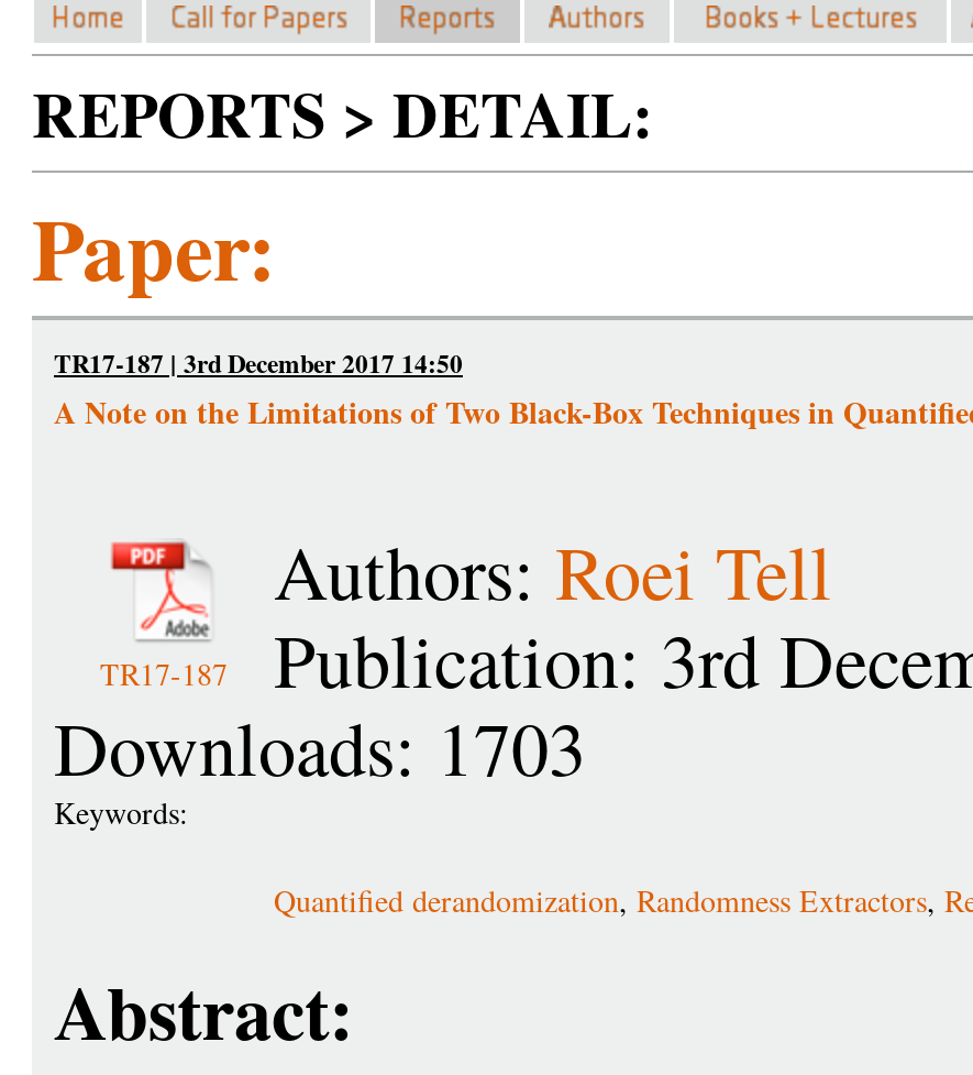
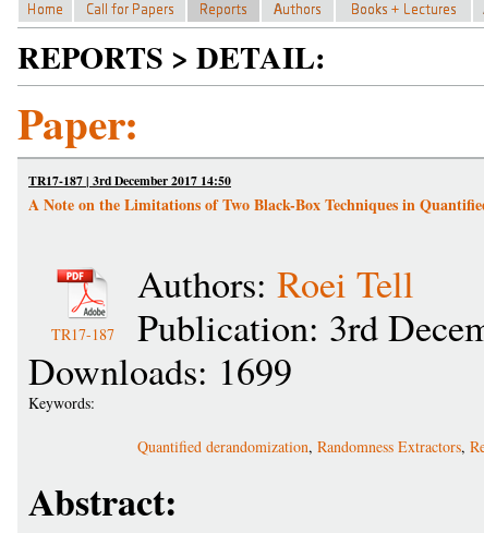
[54,696,586,798] Downloads: 1703 -> [28,346,292,396] Downloads: 1699

